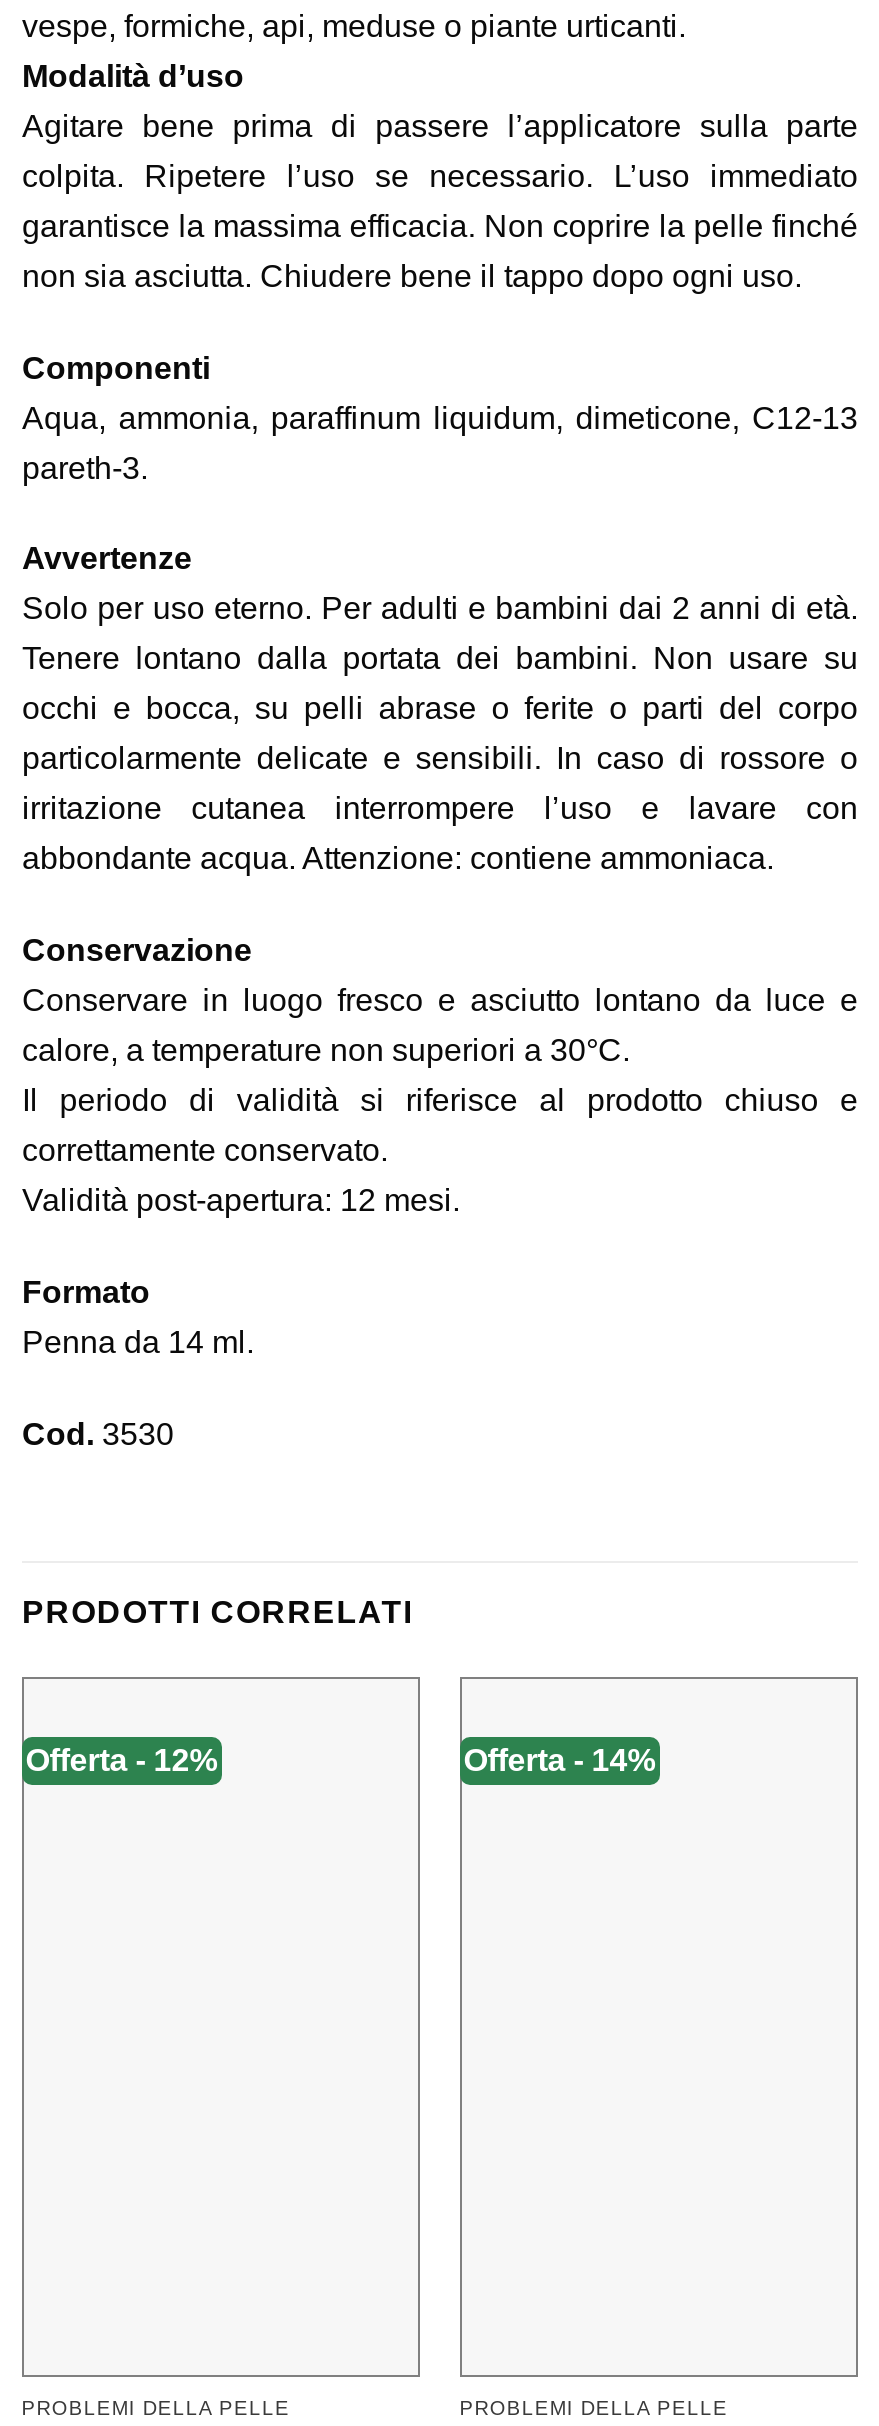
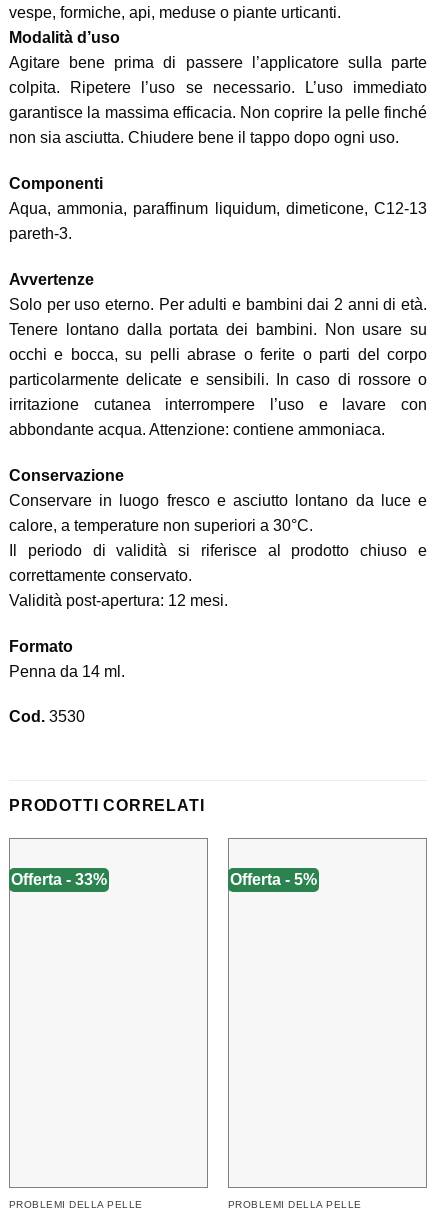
[26,1742,218,1776] Offerta - 12% -> [11,871,107,888] Offerta - 33%
[464,1742,656,1776] Offerta - 14% -> [230,871,317,888] Offerta - 5%

